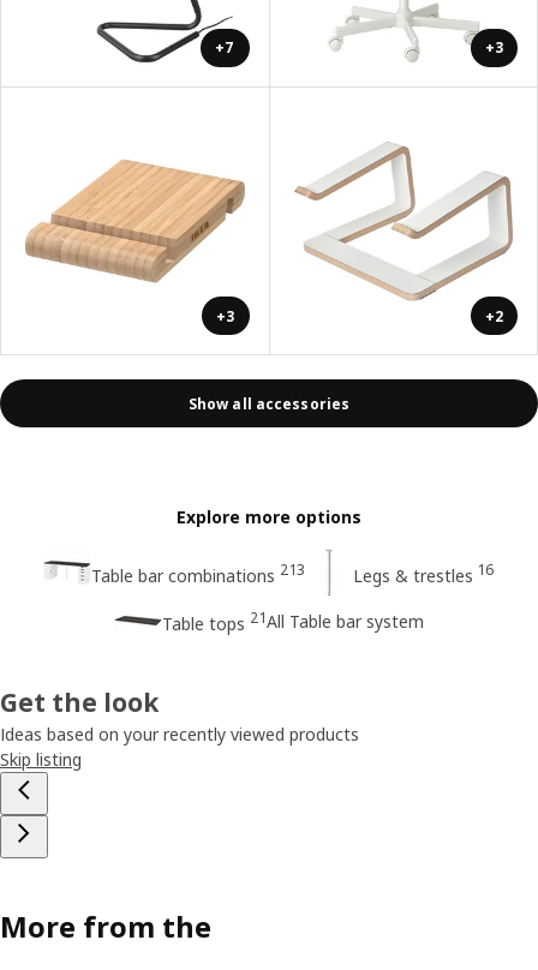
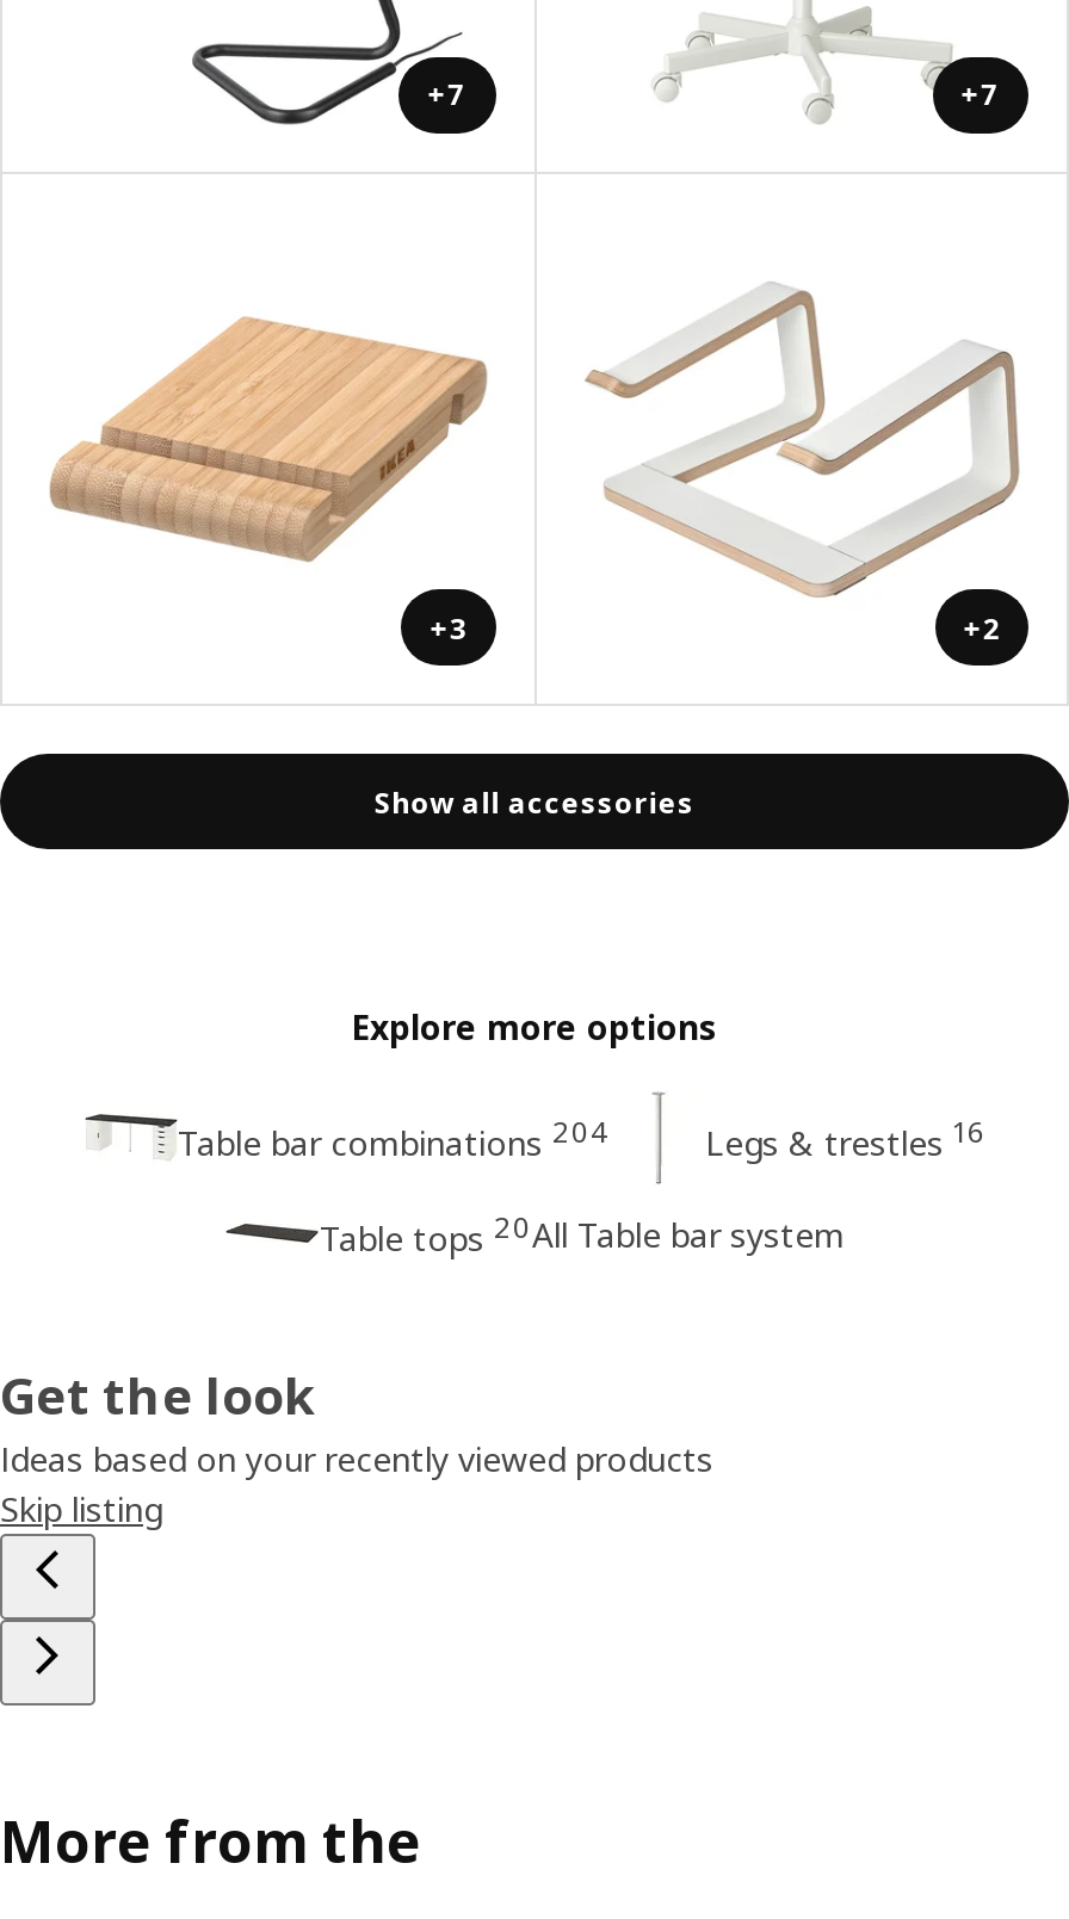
[485,38,503,58] +3 -> [961,75,1000,116] +7
[91,559,305,586] Table bar combinations 213 -> [178,1111,610,1165] Table bar combinations 204
[162,607,424,634] Table tops 21All Table bar system -> [320,1206,845,1260] Table tops 20All Table bar system

